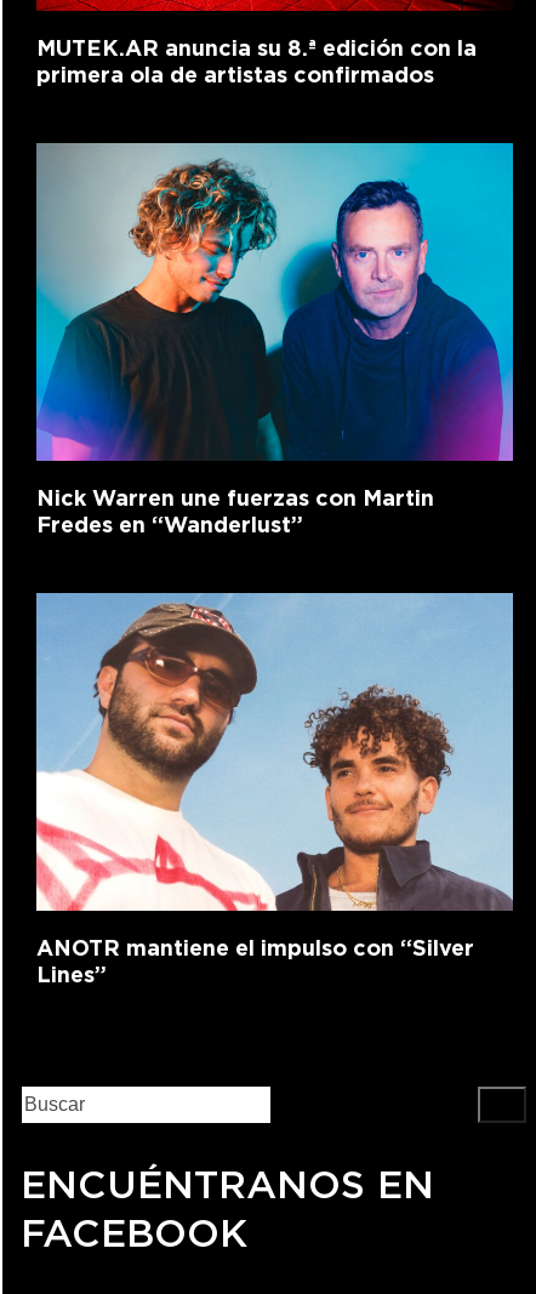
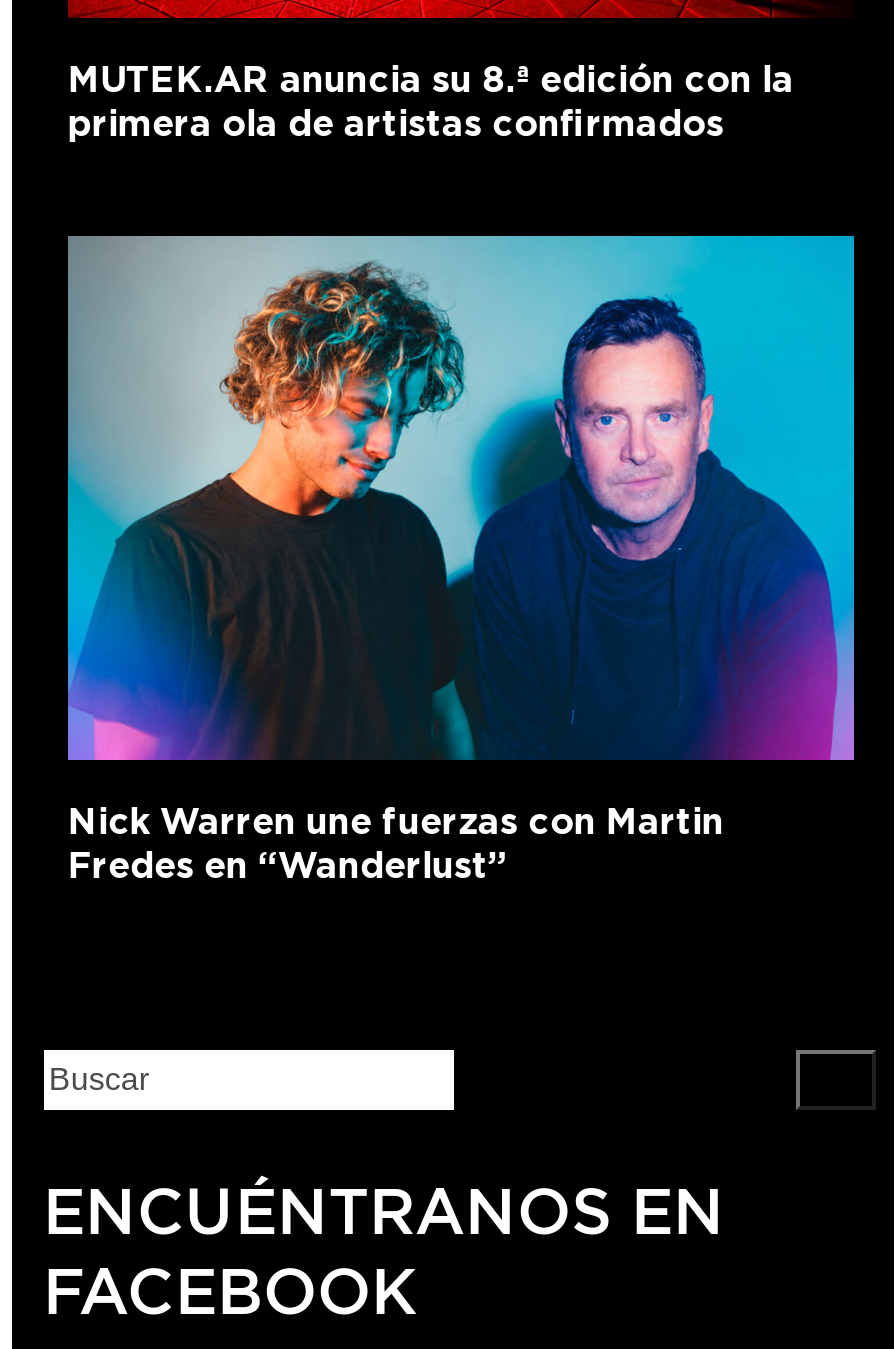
[35,592,514,989] [image] | ANOTR mantiene el impulso con “Silver | Lines” -> none

